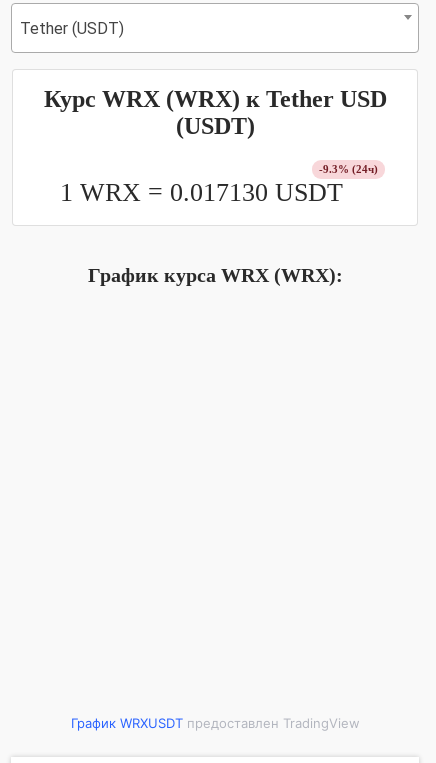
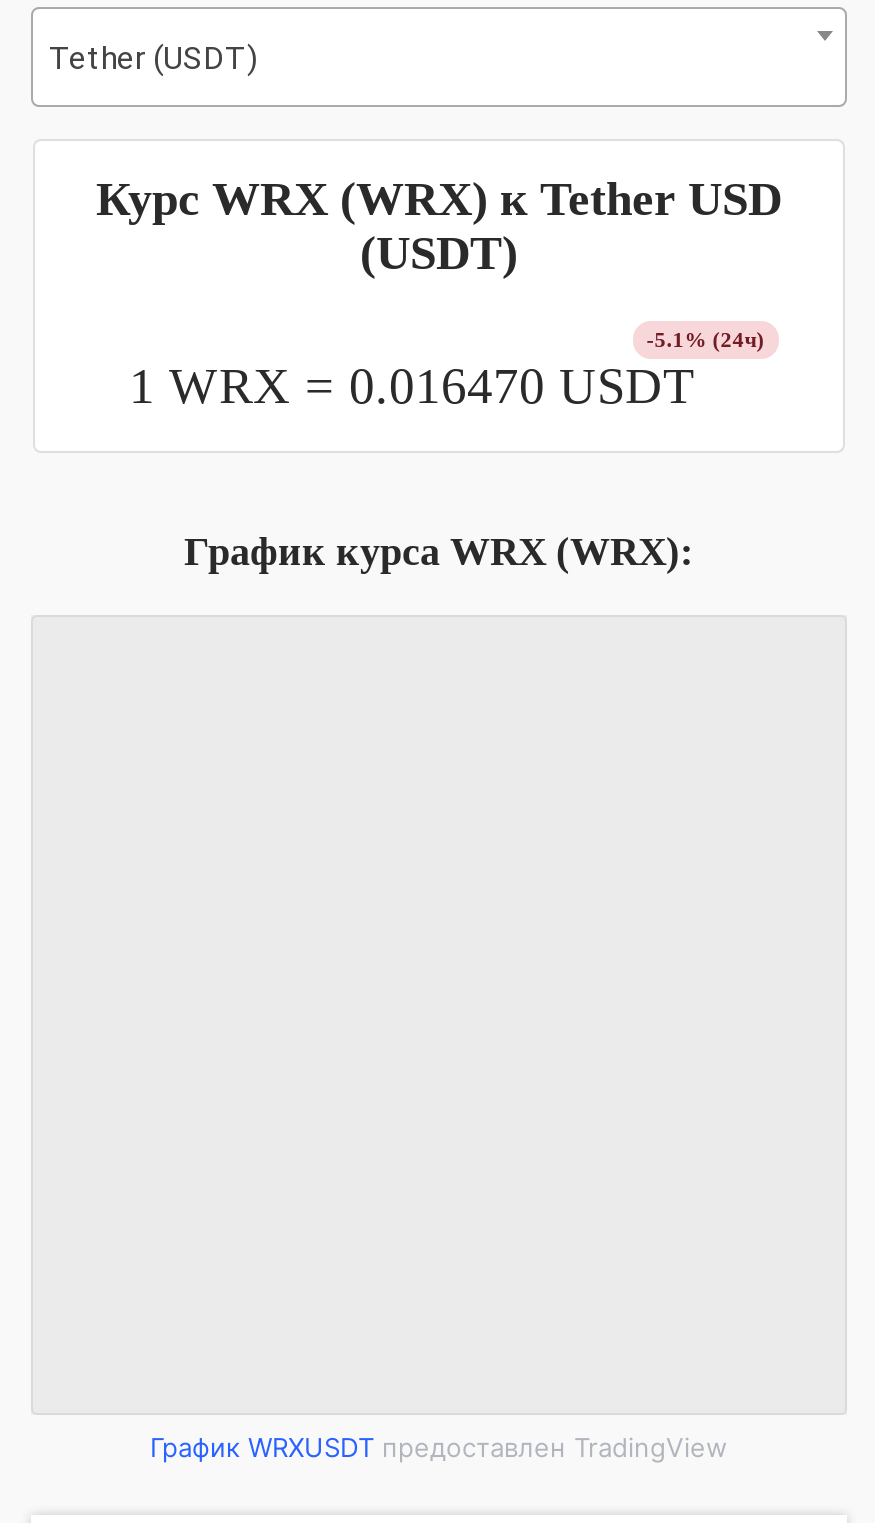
[319,163,378,175] -9.3% (24ч) -> [647,327,765,351] -5.1% (24ч)
[60,178,343,207] 1 WRX = 0.017130 USDT -> [129,357,695,415] 1 WRX = 0.016470 USDT

